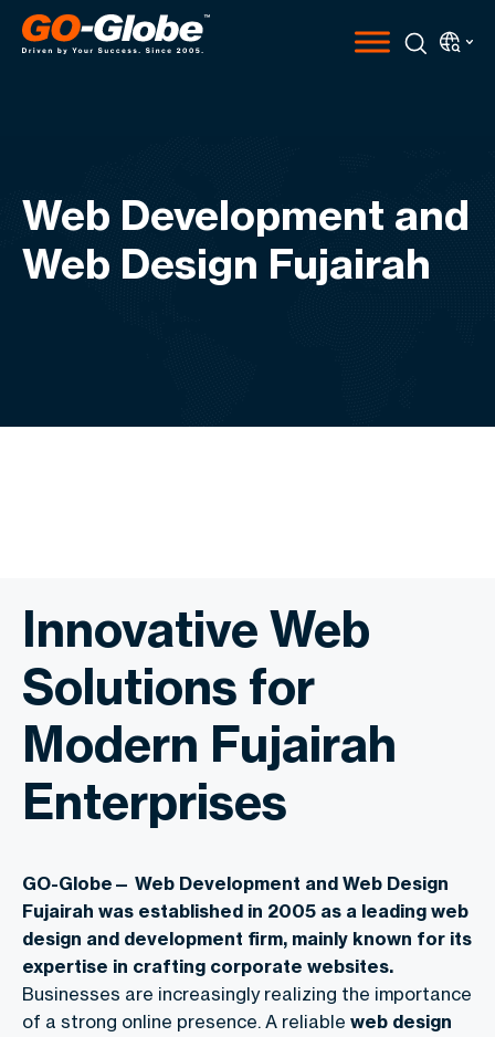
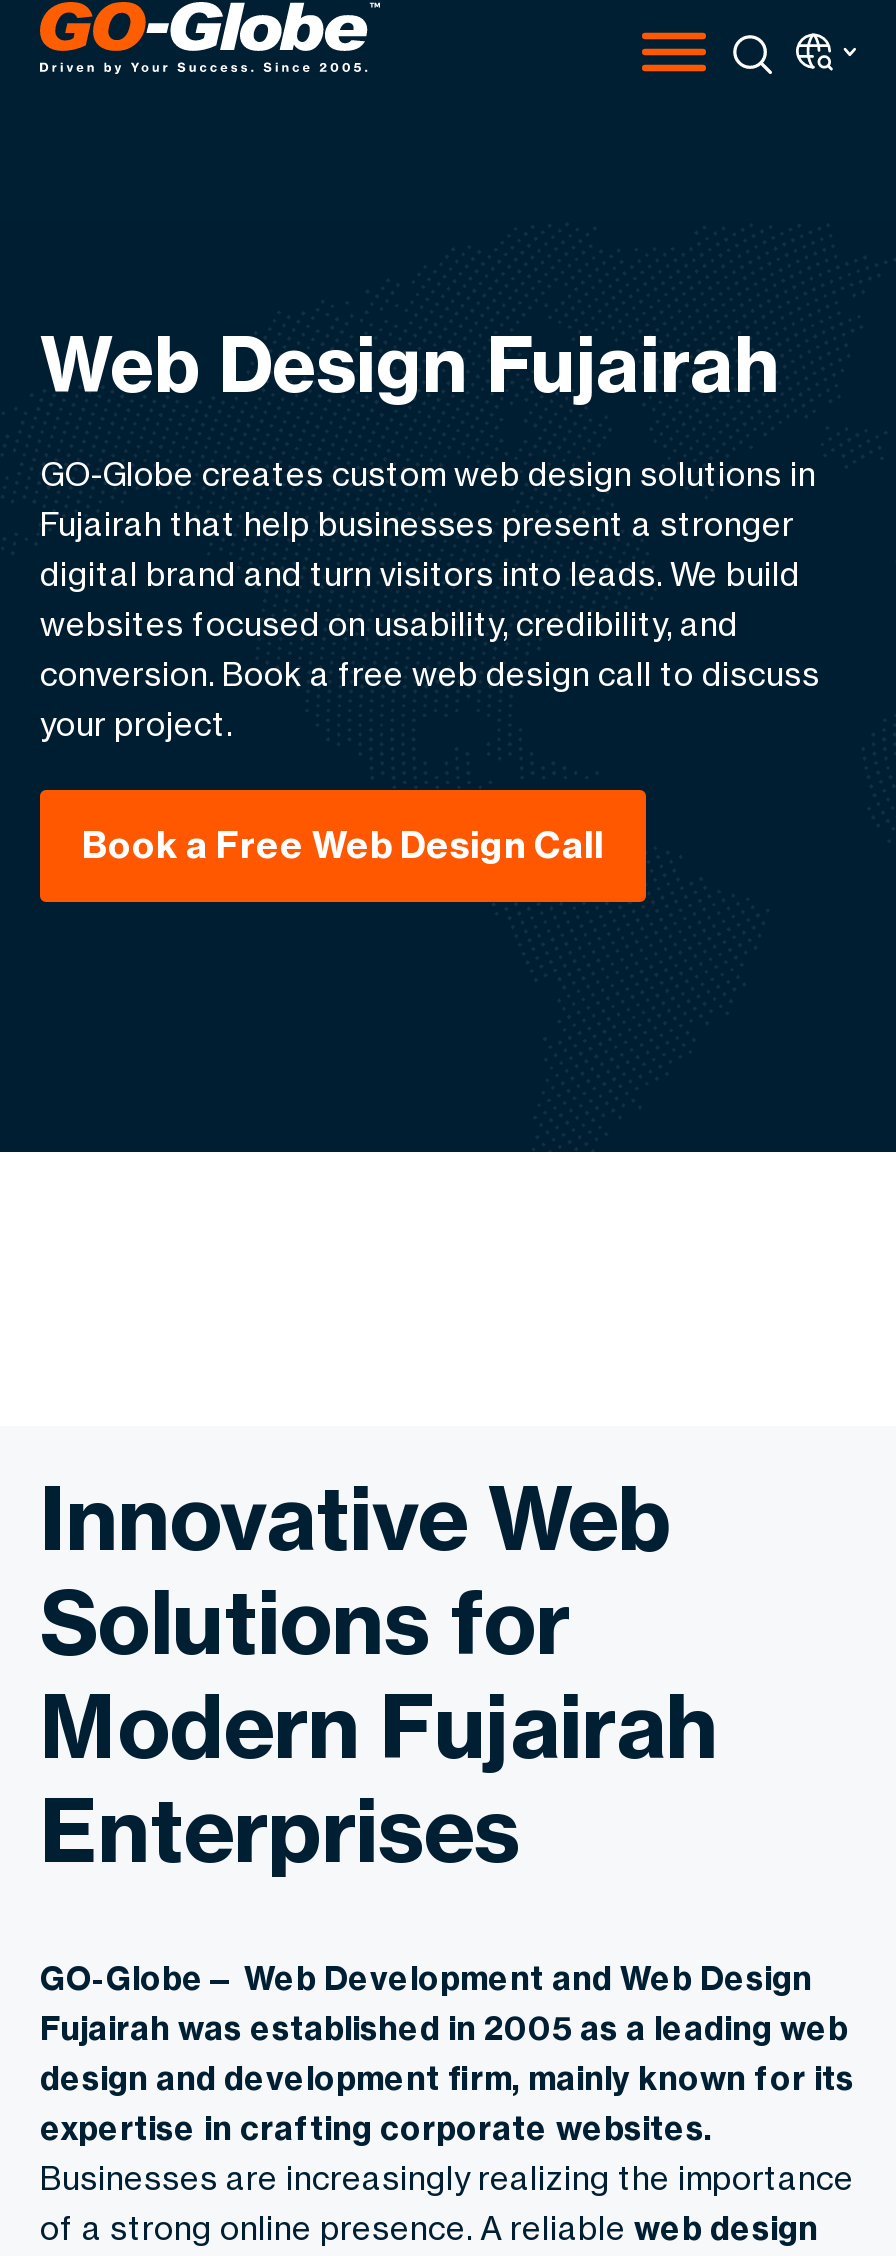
[22,189,470,241] Web Development and -> none
moved [22,238,431,290] -> [40,318,780,412]: Web Design Fujairah
none -> [40,454,820,868] GO-Globe creates custom web design solutions in | Fujairah that help businesses present a stronger | digital brand and turn visitors into leads. We build | websites focused on usability, credibility, and | conversion. Book a free web design call to discuss | your project. | Book a Free Web Design Call

